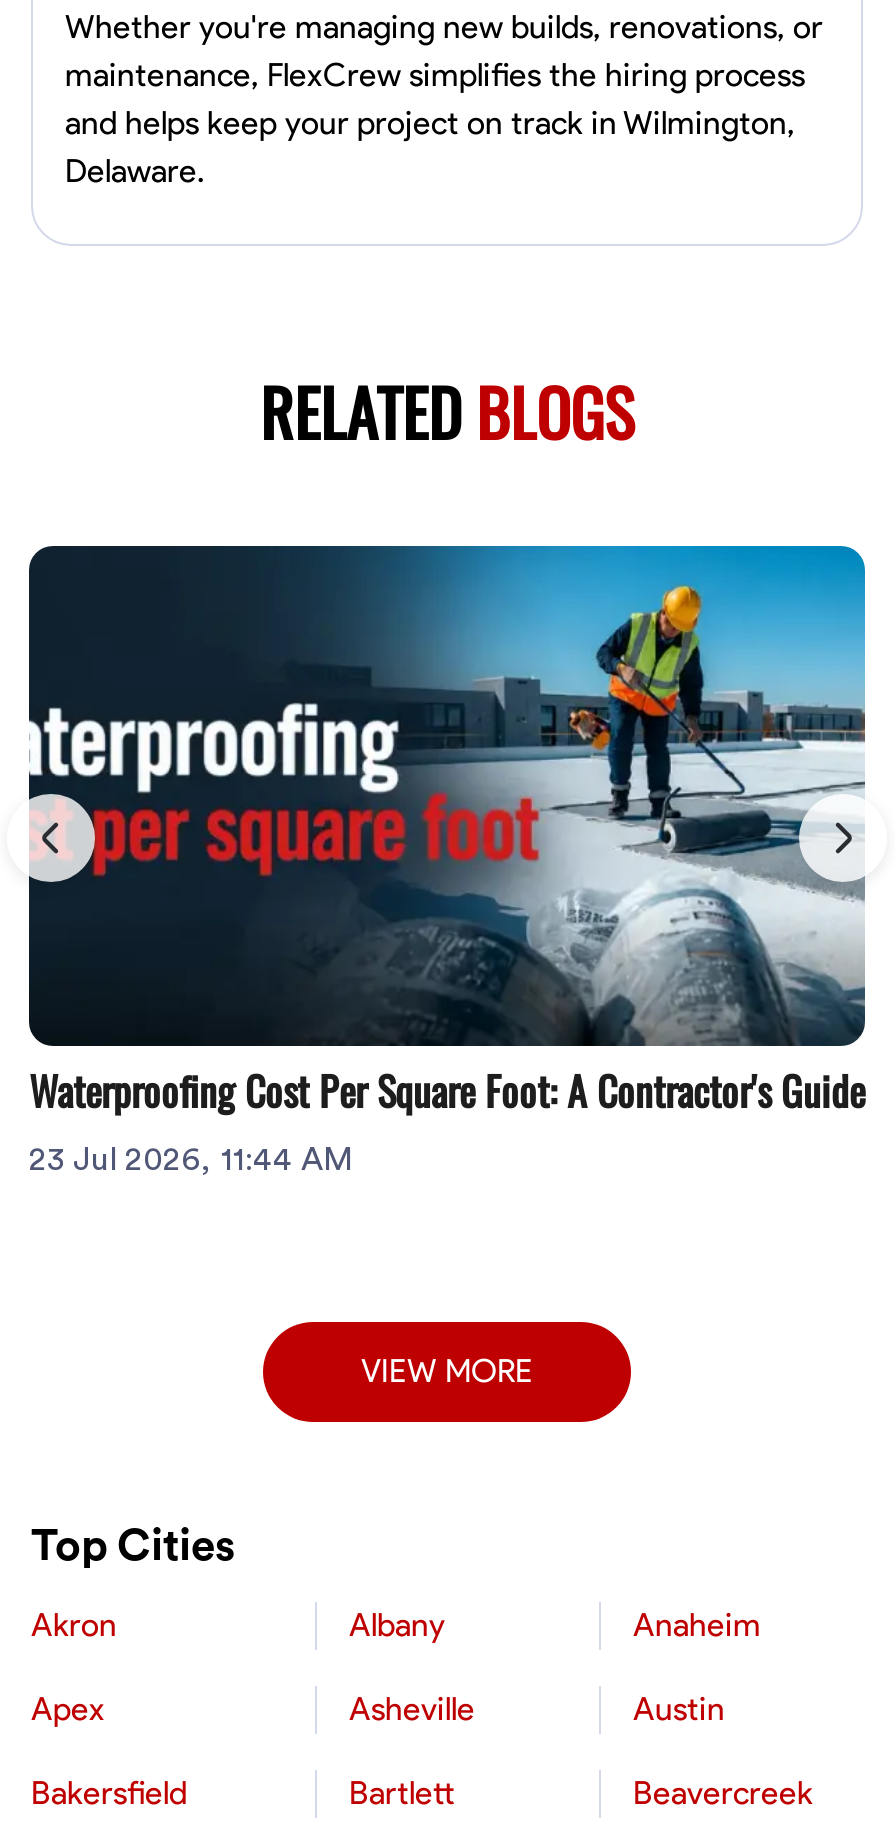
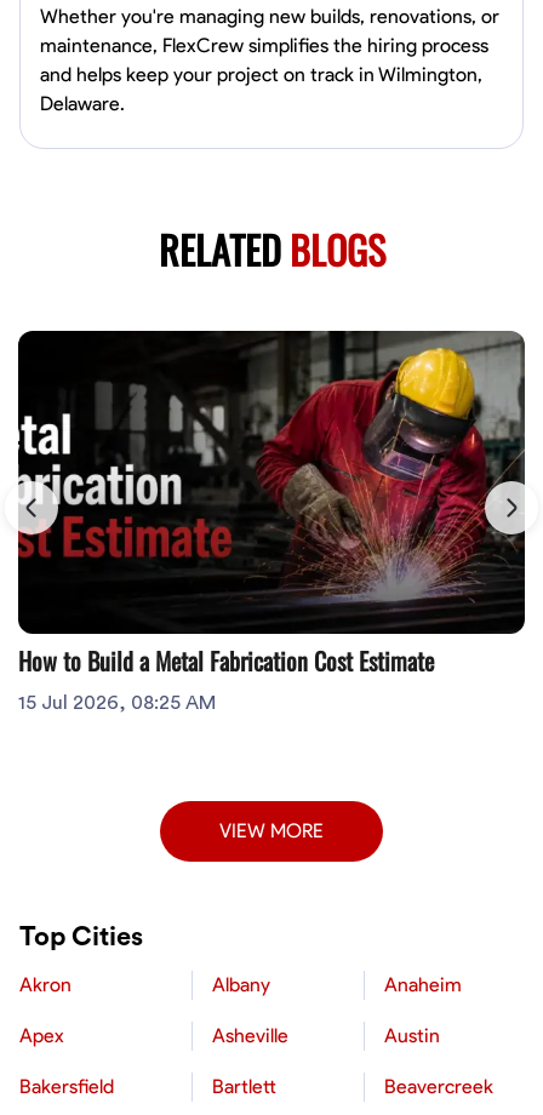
[27,544,867,1176] [image] | Waterproofing Cost Per Square Foot: A Contractor's Guide | 23 Jul 2026, 11:44 AM -> [17,330,526,713] [image] | How to Build a Metal Fabrication Cost Estimate | 15 Jul 2026, 08:25 AM

